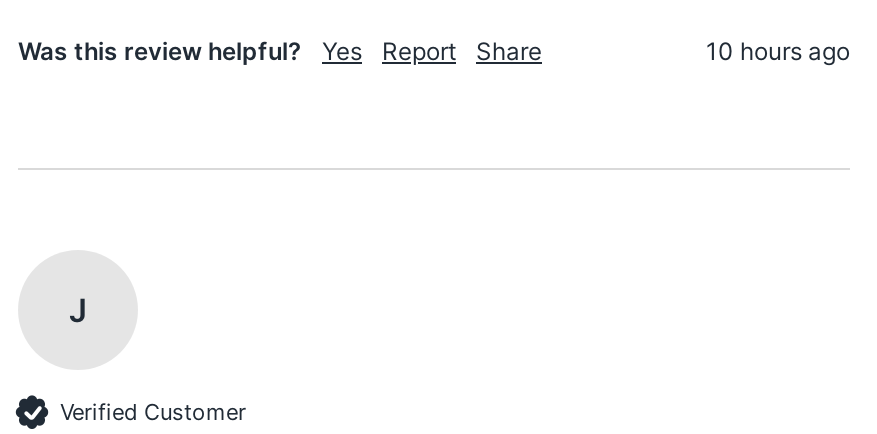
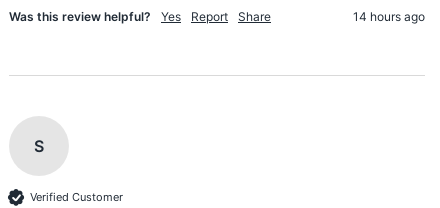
[706,36,850,66] 10 hours ago -> [353,9,425,24] 14 hours ago
[69,290,87,330] J -> [34,136,44,156] S

